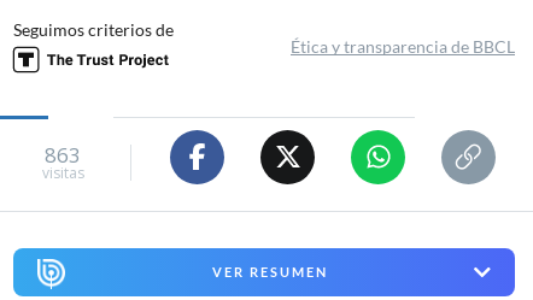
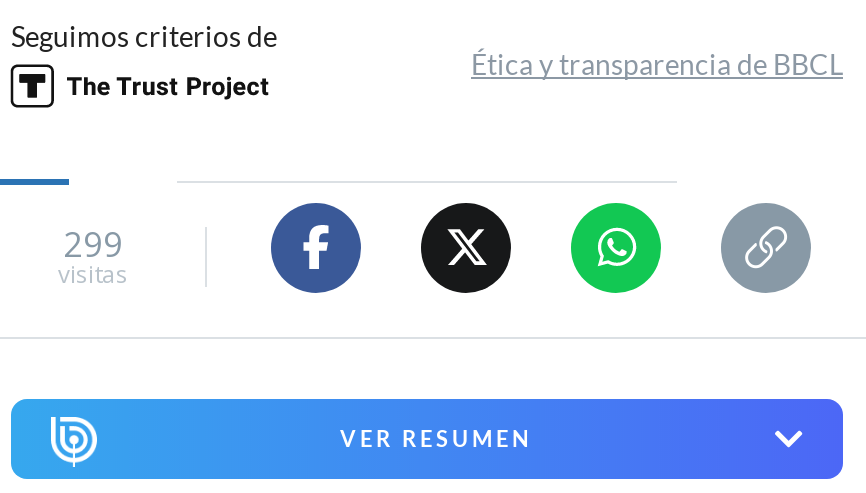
[45,141,81,169] 863 -> [63,221,123,267] 299

